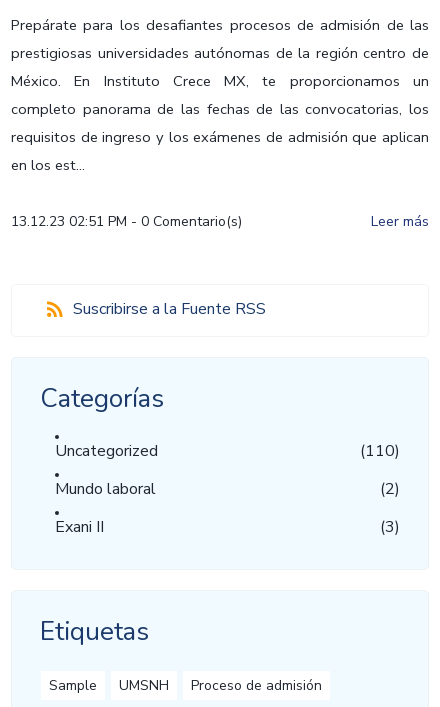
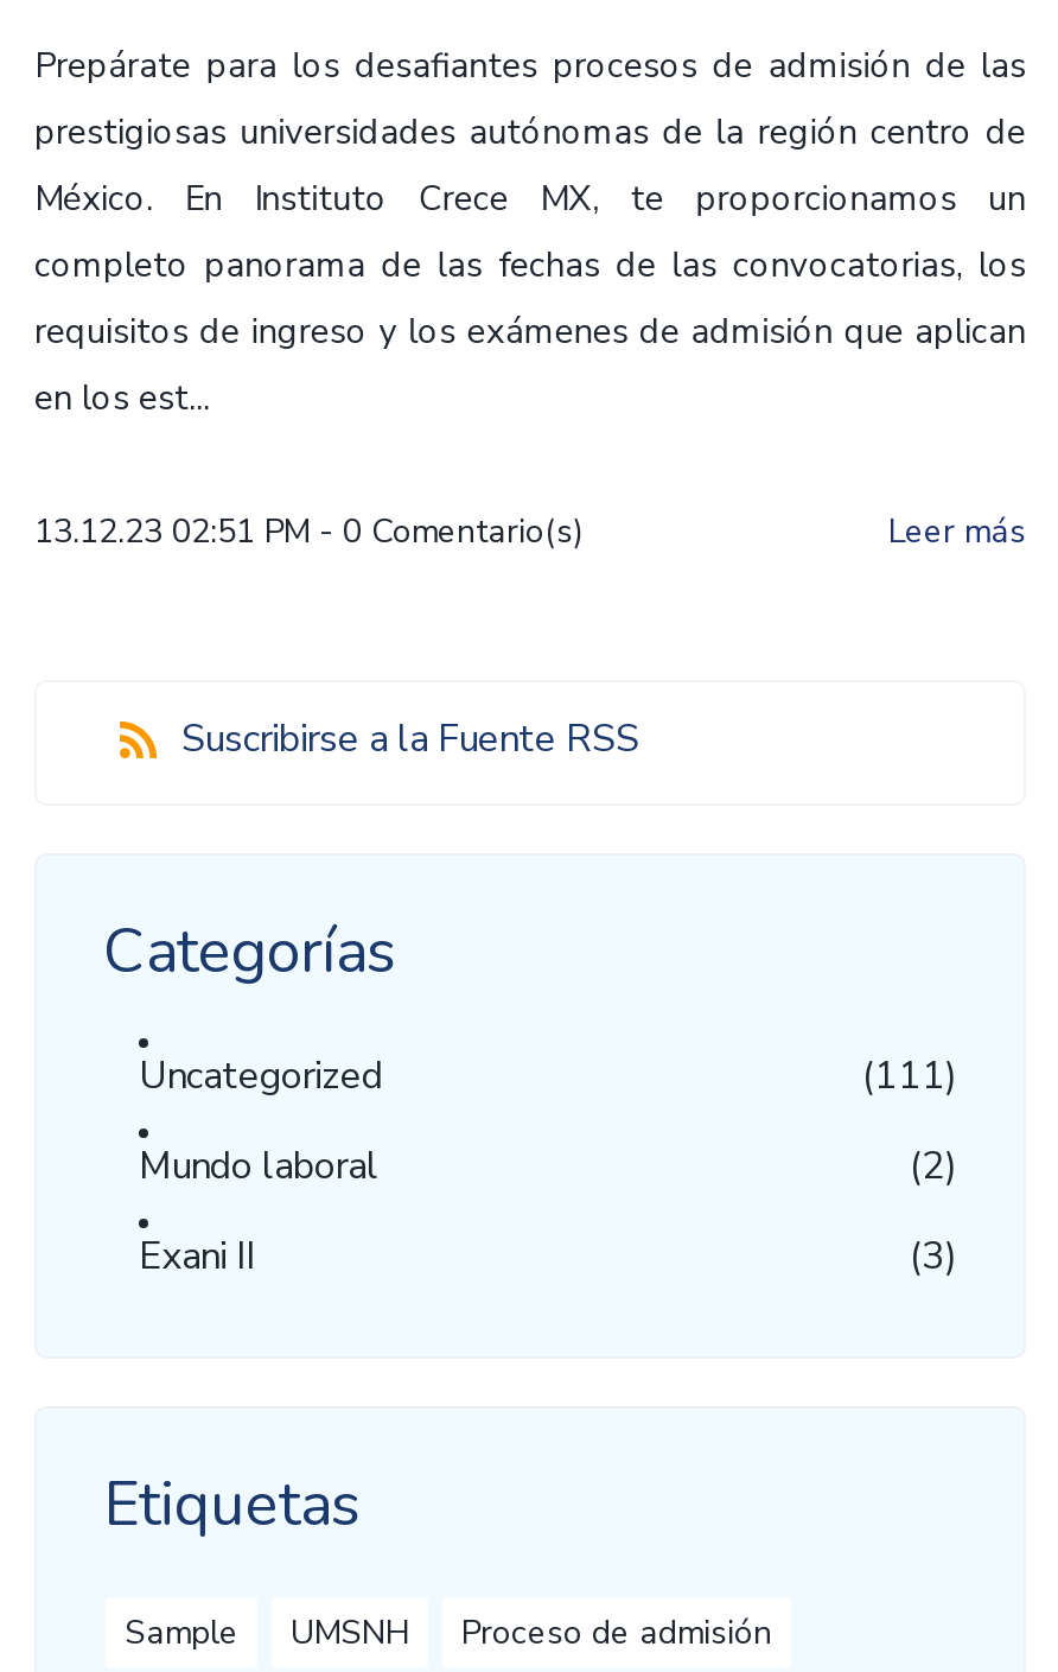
[360,440,400,462] (110) -> [862,1050,957,1103] (111)

